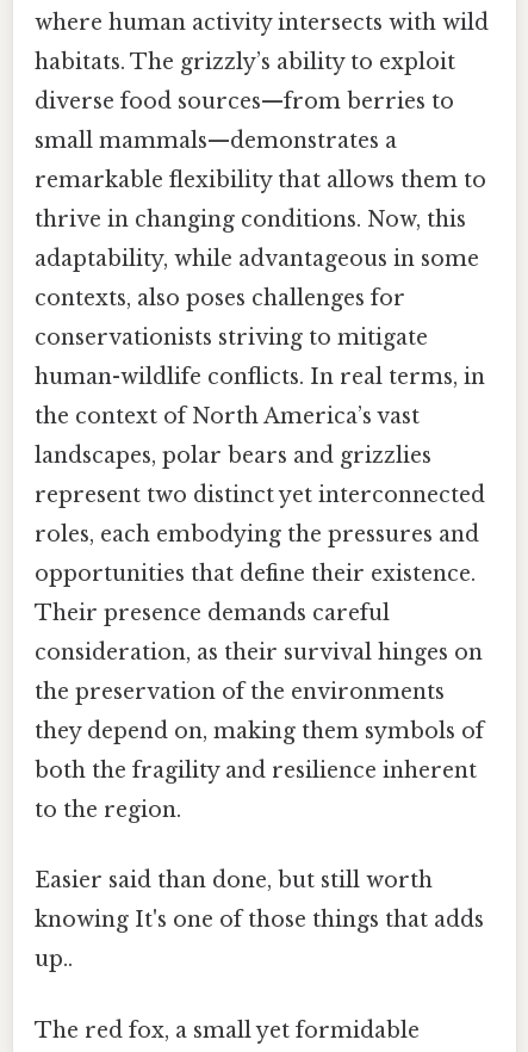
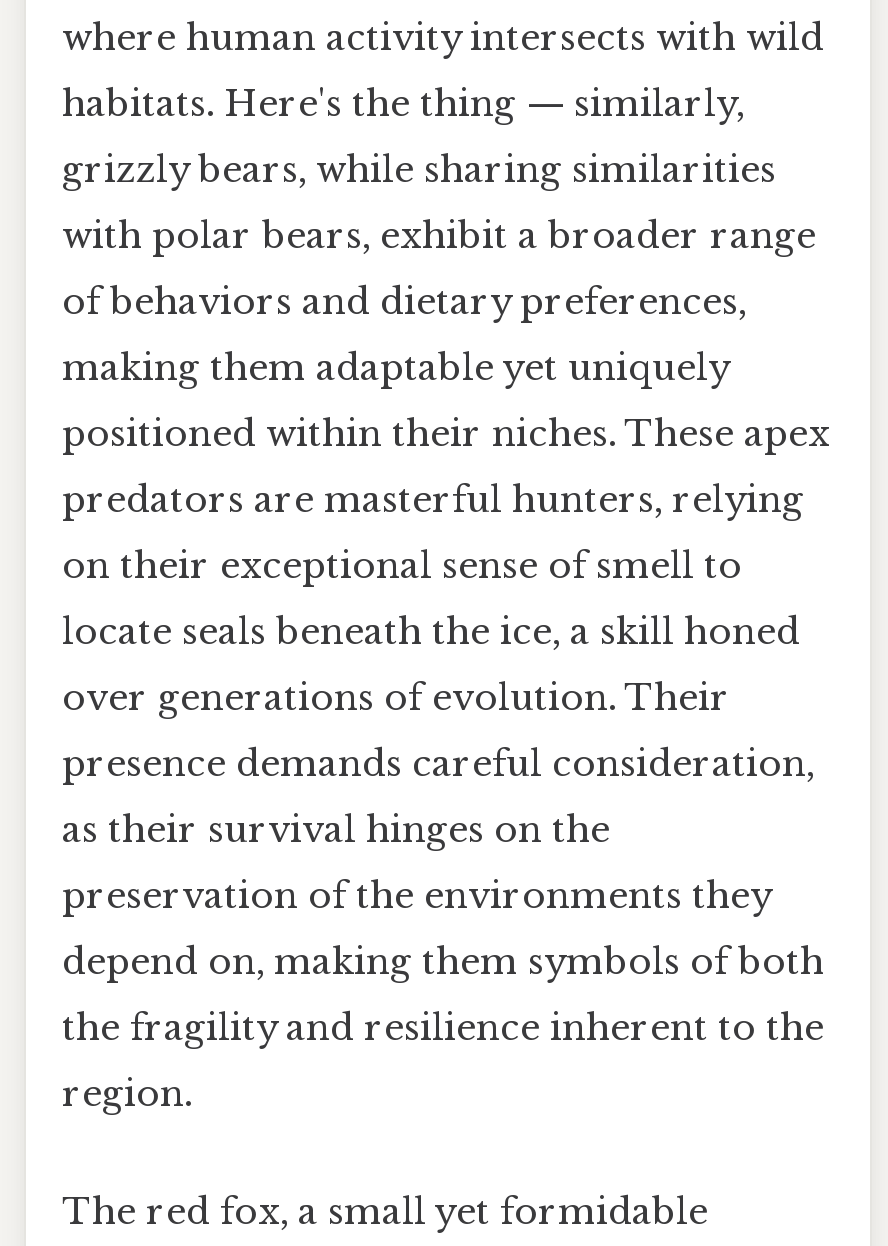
[35,49,486,972] habitats. The grizzly’s ability to exploit | diverse food sources—from berries to | small mammals—demonstrates a | remarkable flexibility that allows them to | thrive in changing conditions. Now, this | adaptability, while advantageous in some | contexts, also poses challenges for | conservationists striving to mitigate | human-wildlife conflicts. In real terms, in | the context of North America’s vast | landscapes, polar bears and grizzlies | represent two distinct yet interconnected | roles, each embodying the pressures and | opportunities that define their existence. | Their presence demands careful | consideration, as their survival hinges on | the preservation of the environments | they depend on, making them symbols of | both the fragility and resilience inherent | to the region. | Easier said than done, but still worth | knowing It's one of those things that adds | up.. -> [62,82,830,1116] habitats. Here's the thing — similarly, | grizzly bears, while sharing similarities | with polar bears, exhibit a broader range | of behaviors and dietary preferences, | making them adaptable yet uniquely | positioned within their niches. These apex | predators are masterful hunters, relying | on their exceptional sense of smell to | locate seals beneath the ice, a skill honed | over generations of evolution. Their | presence demands careful consideration, | as their survival hinges on the | preservation of the environments they | depend on, making them symbols of both | the fragility and resilience inherent to the | region.

